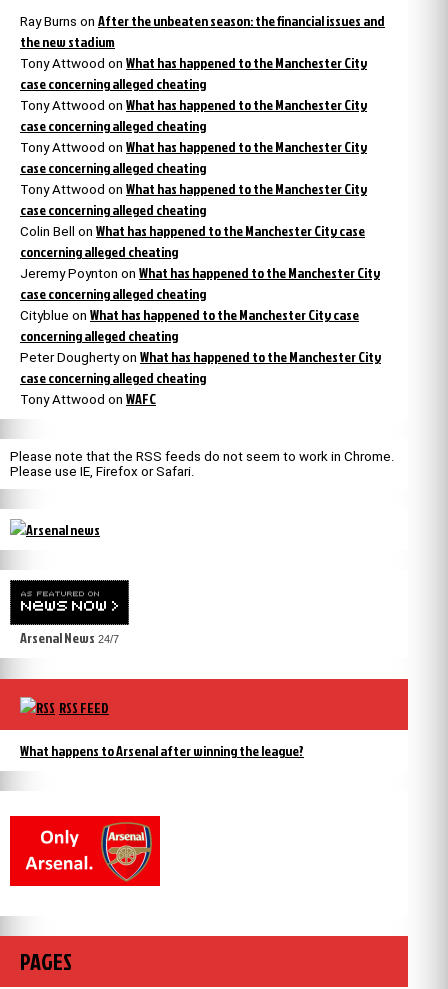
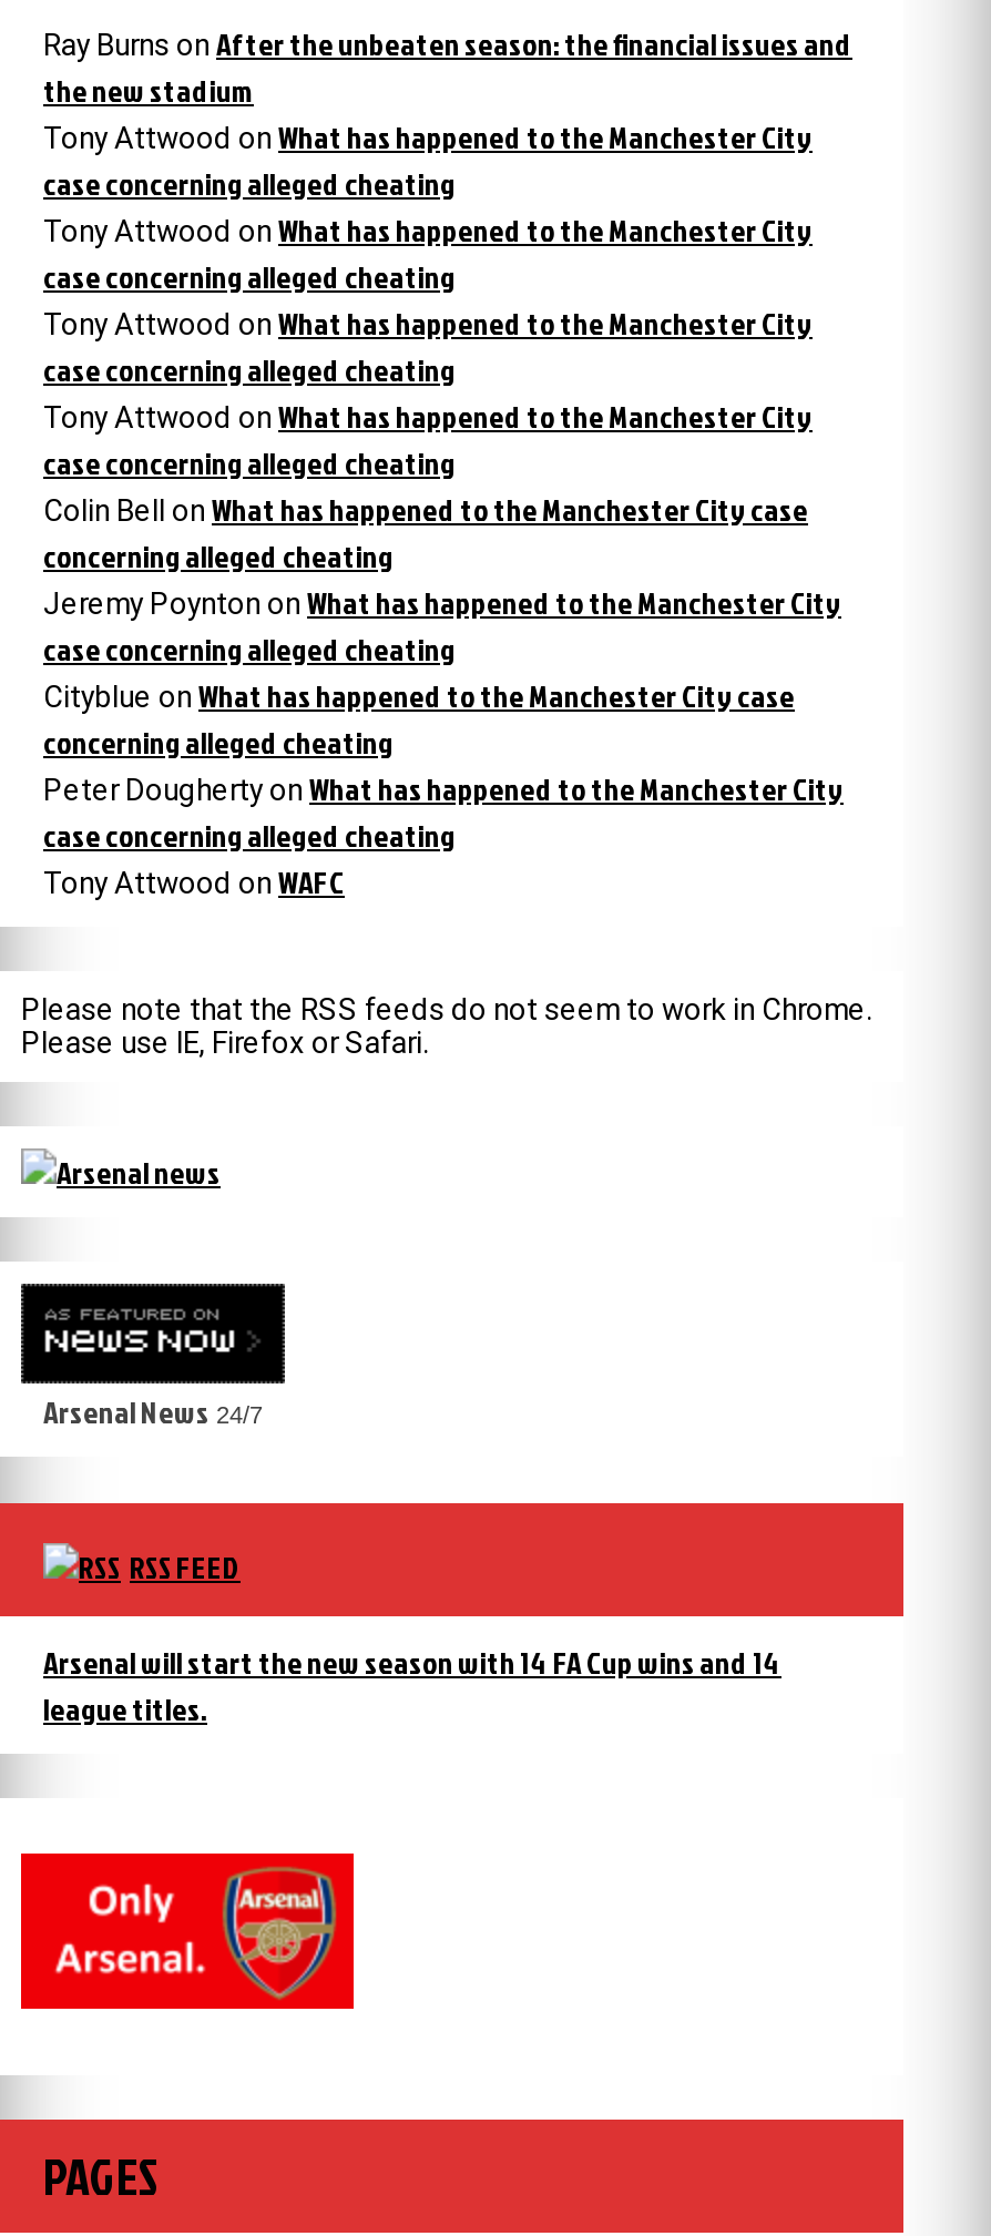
[20,741,304,760] What happens to Arsenal after winning the league? -> [43,1640,781,1728] Arsenal will start the new season with 14 FA Cup wins and 14 | league titles.

